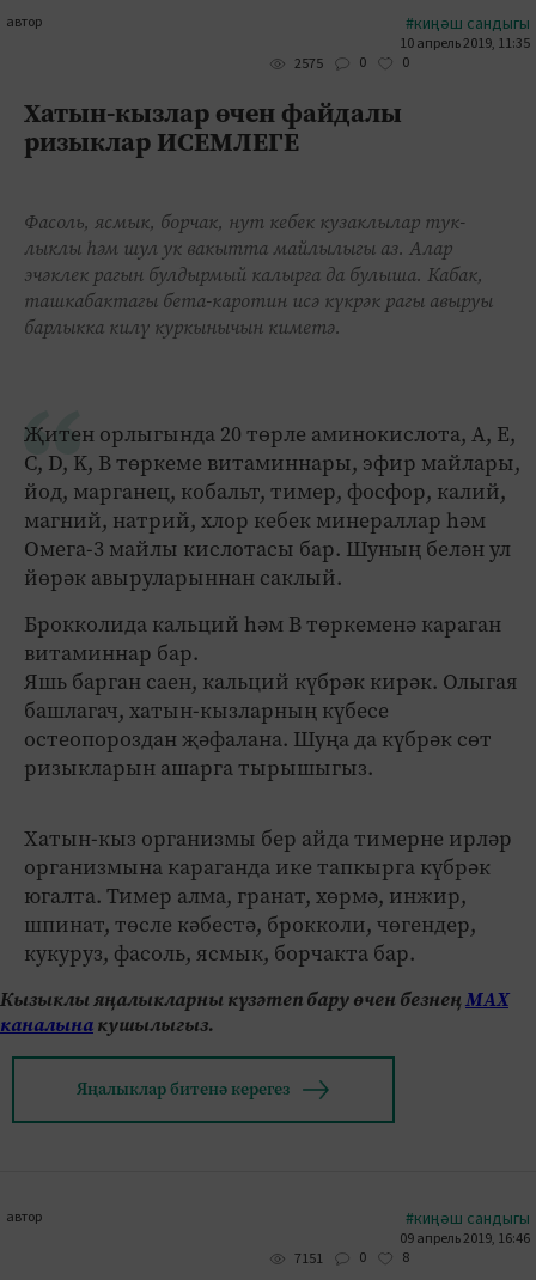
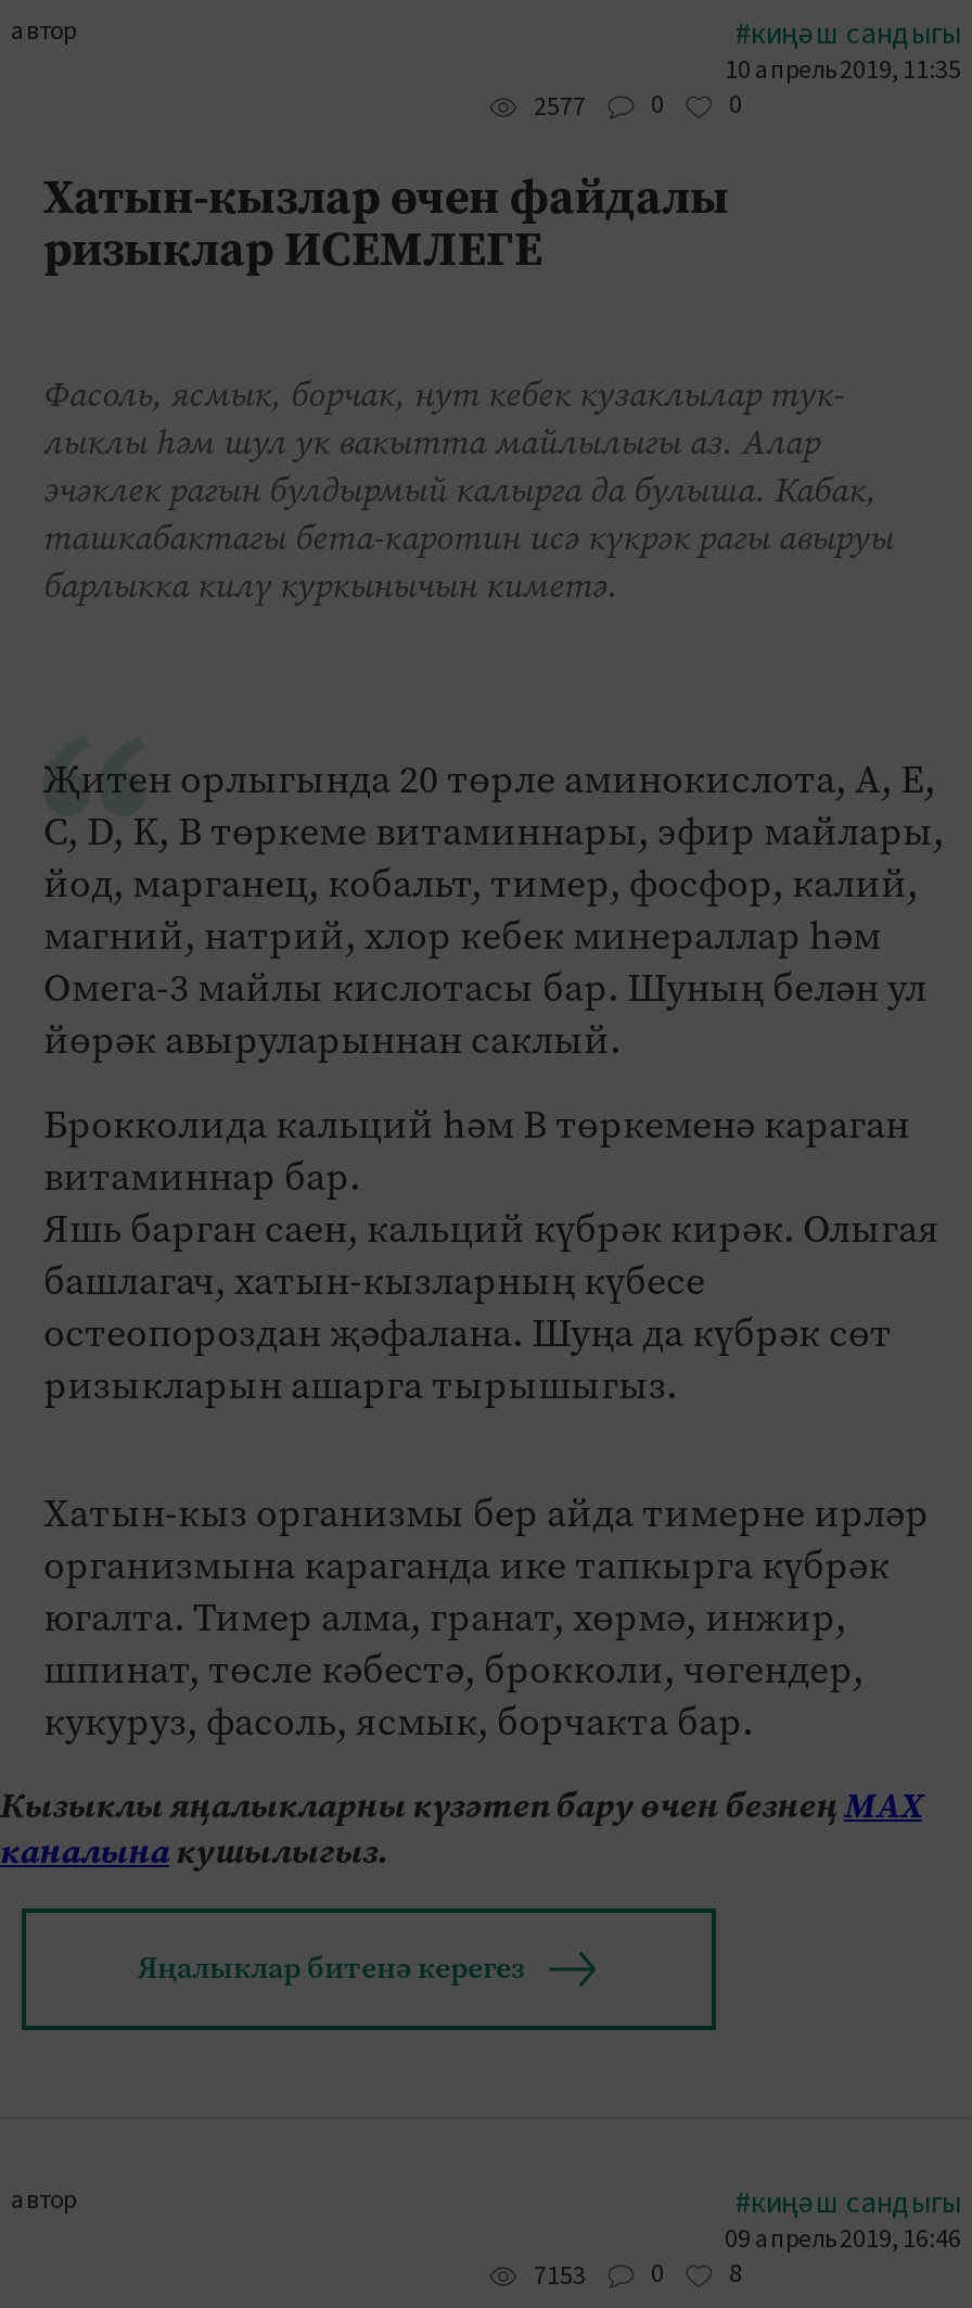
[294,53,409,74] 2575 0 0 -> [534,87,742,126] 2577 0 0
[294,1248,409,1269] 7151 0 8 -> [534,2256,742,2294] 7153 0 8

